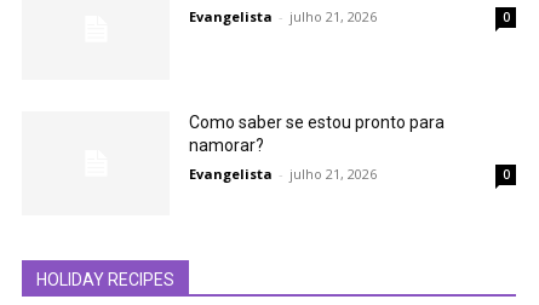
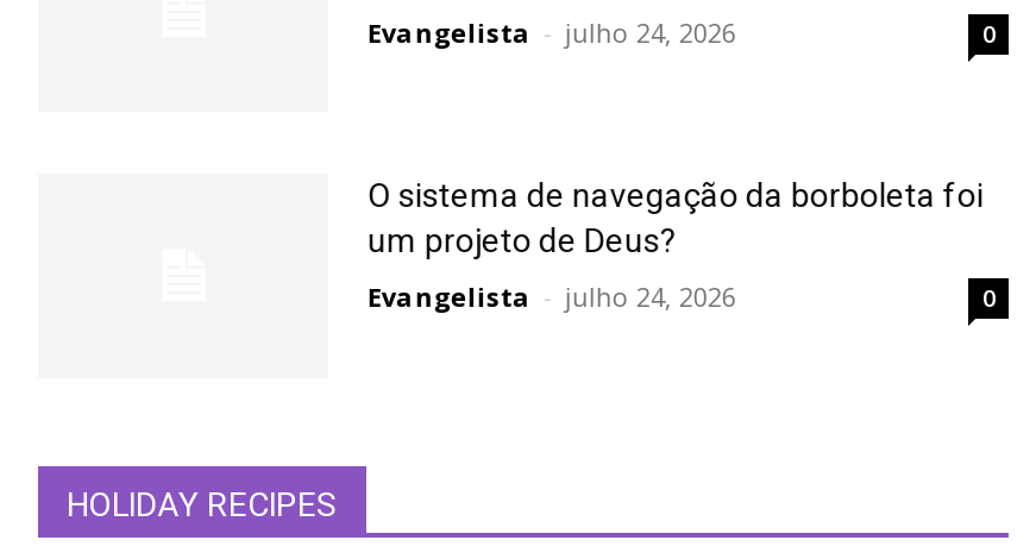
[189,7,377,25] Evangelista - julho 21, 2026 -> [367,13,736,49] Evangelista - julho 24, 2026
[189,113,445,155] Como saber se estou pronto para | namorar? -> [367,177,983,260] O sistema de navegação da borboleta foi | um projeto de Deus?
[189,165,377,183] Evangelista - julho 21, 2026 -> [367,279,736,315] Evangelista - julho 24, 2026

